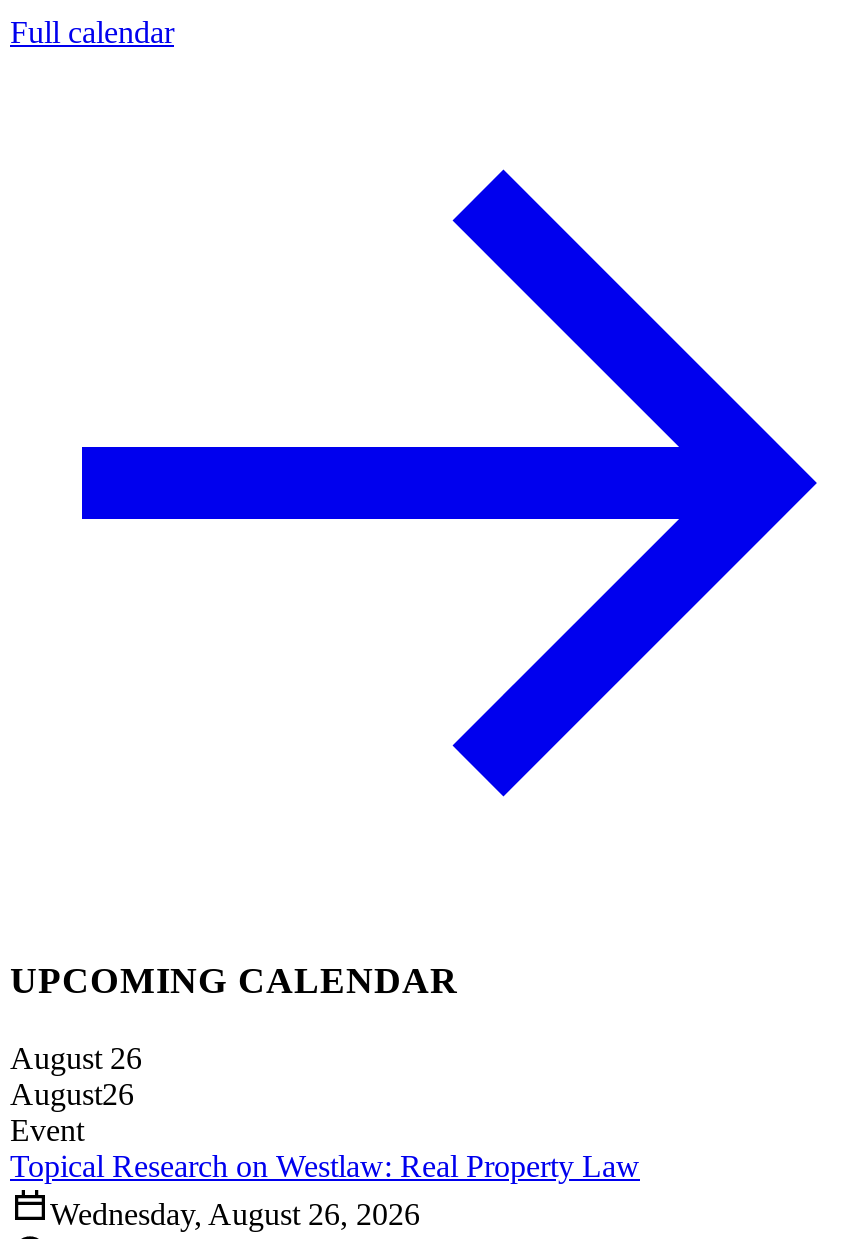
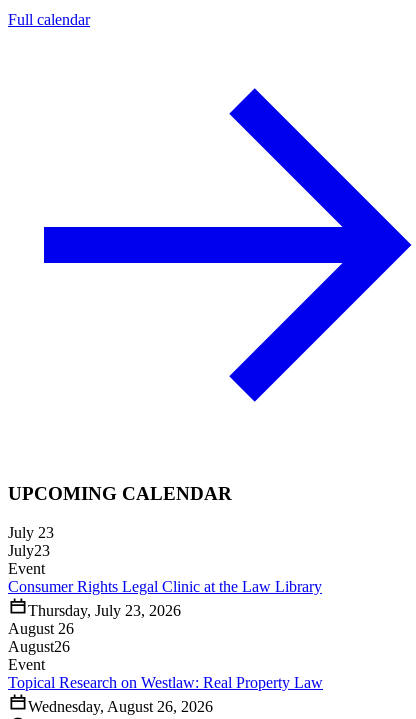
none -> [8,524,322,619] July 23 | July23 | Event | Consumer Rights Legal Clinic at the Law Library | Thursday, July 23, 2026

